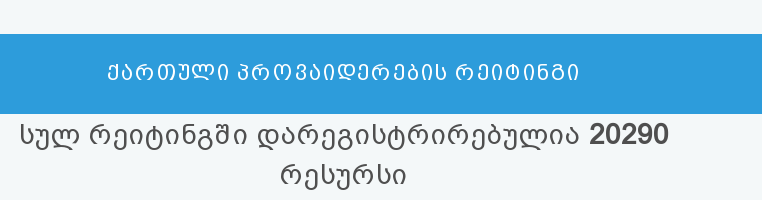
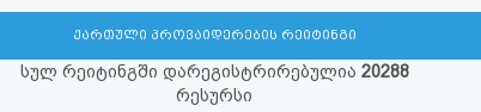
[19,117,669,149] სულ რეიტინგში დარეგისტრირებულია 20290 -> [20,61,409,80] სულ რეიტინგში დარეგისტრირებულია 20288

